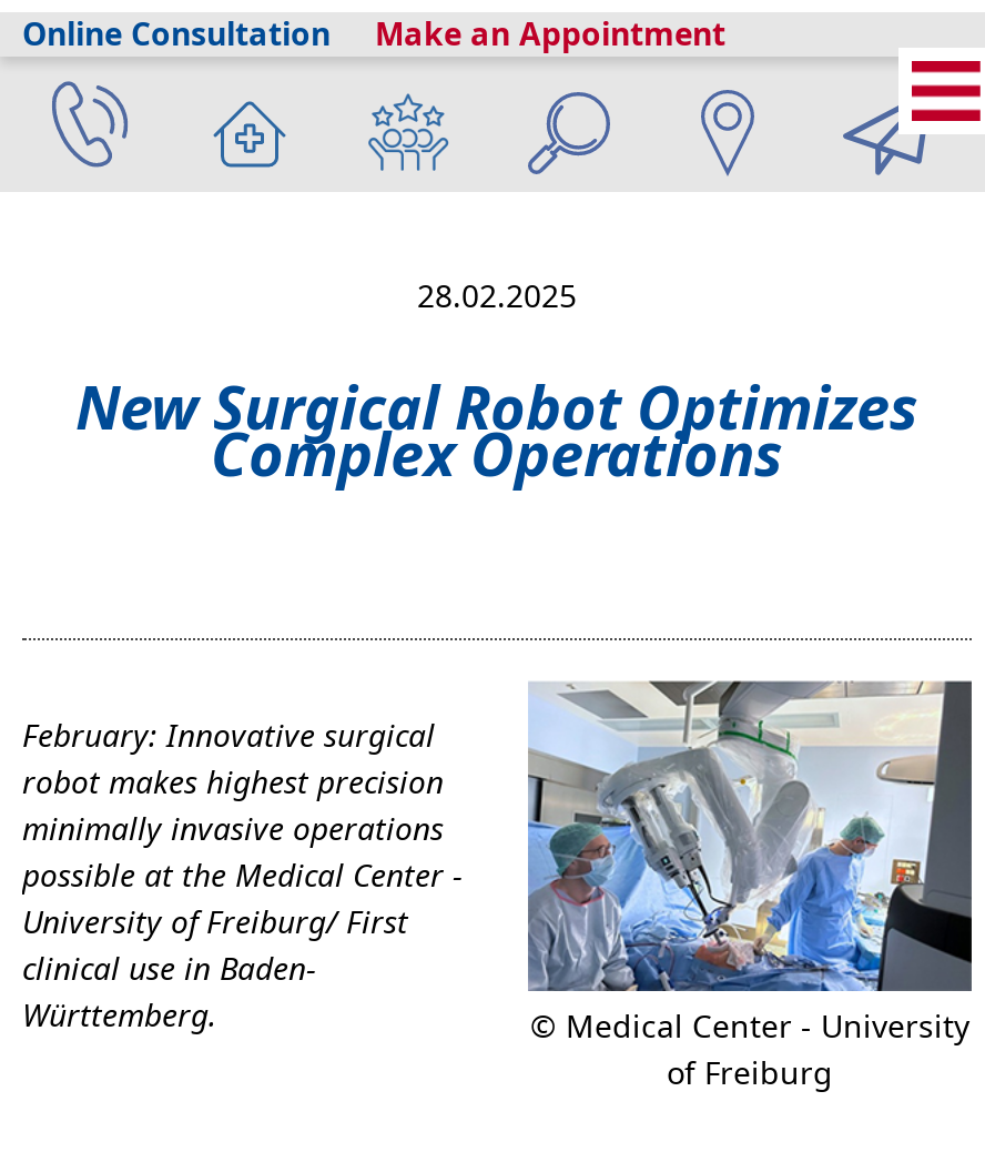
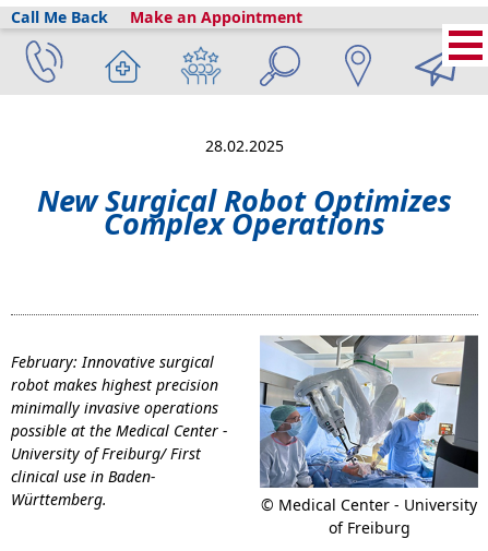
[22,12,331,54] Online Consultation -> [11,7,108,27] Call Me Back

